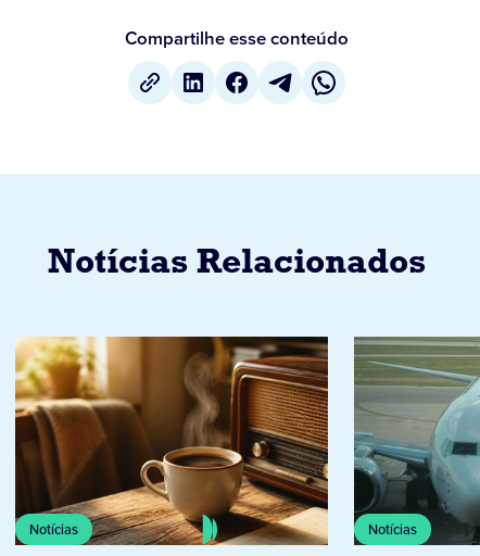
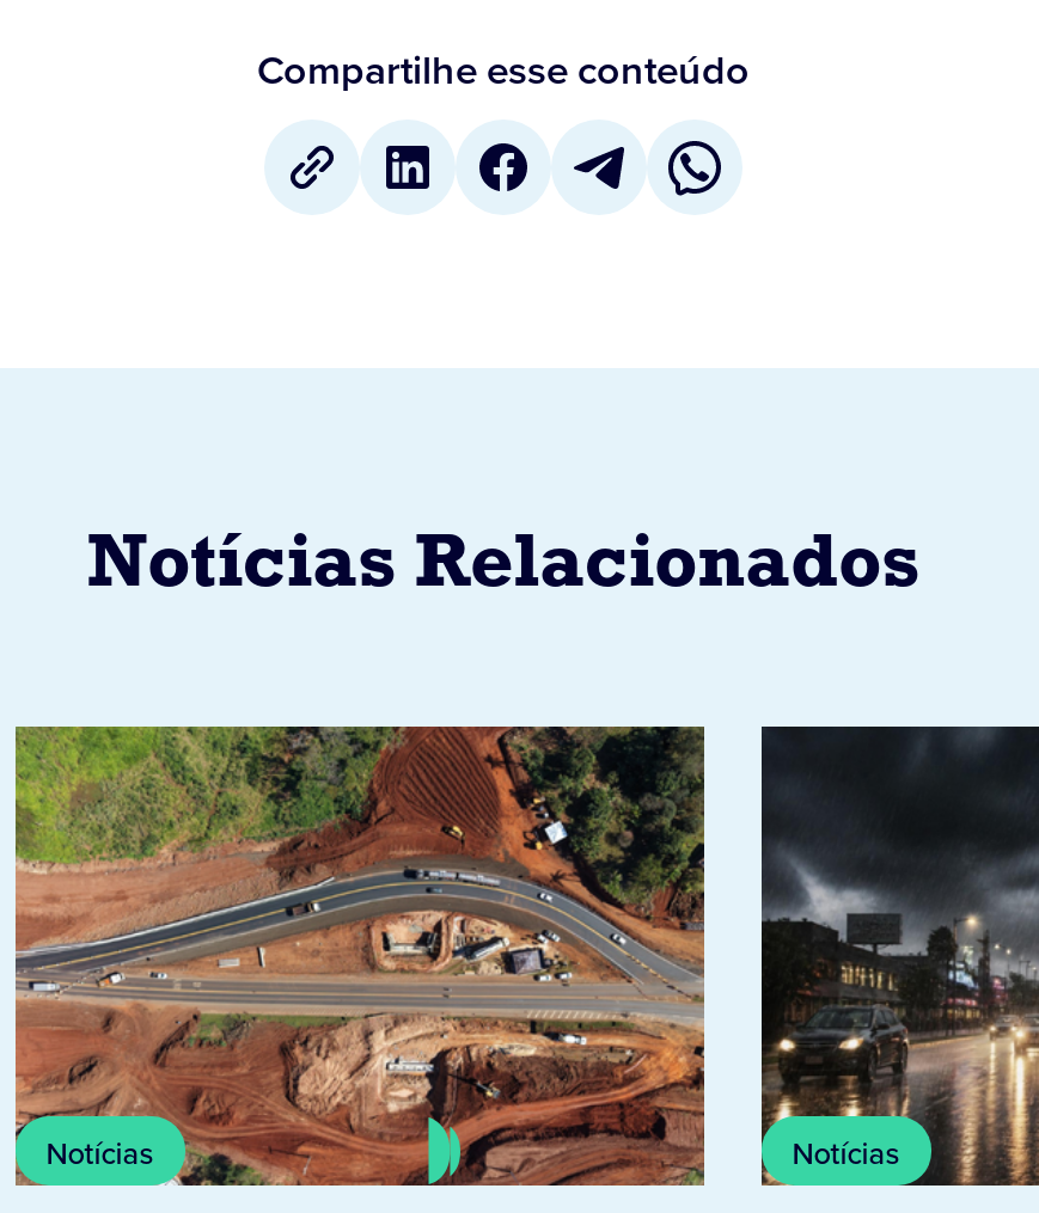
[14,336,329,546] [image] -> [13,724,707,1188] [image]
[353,336,477,546] [image] -> [759,724,1032,1188] [image]

